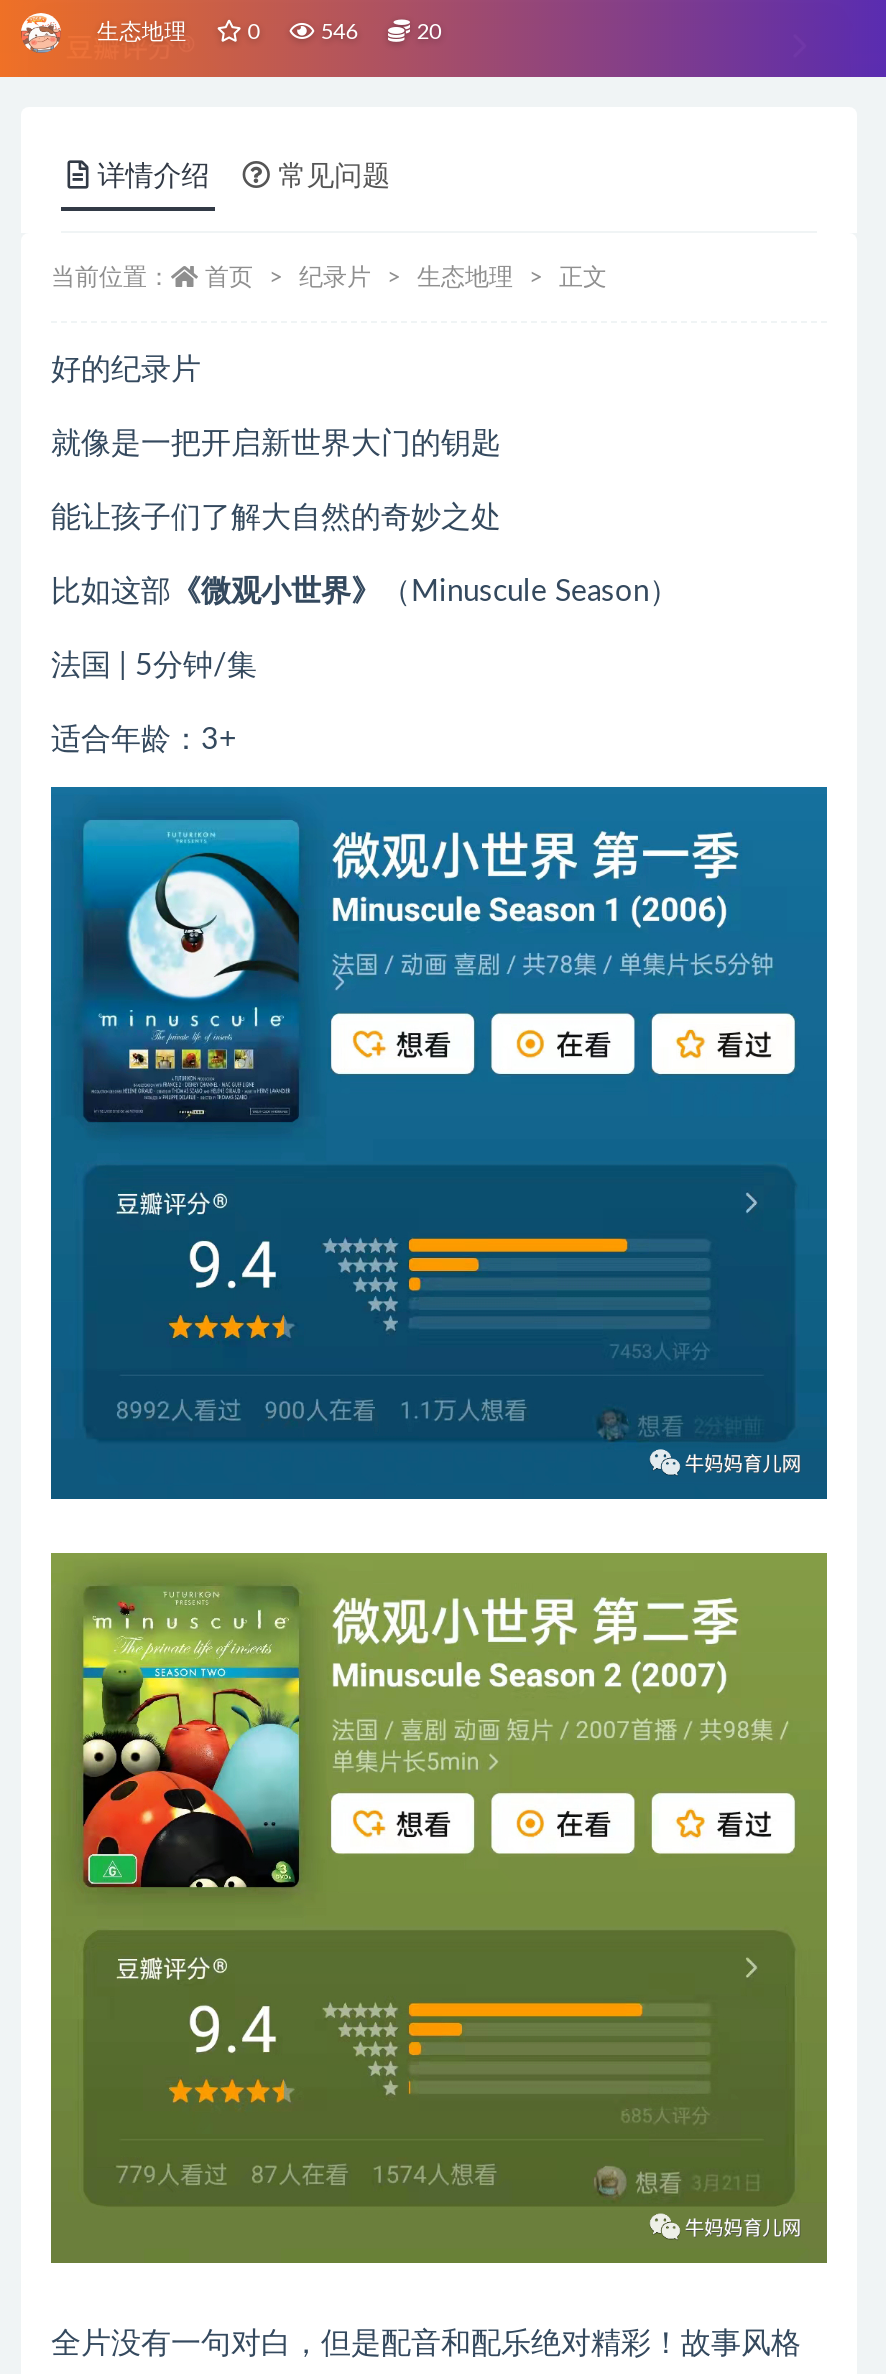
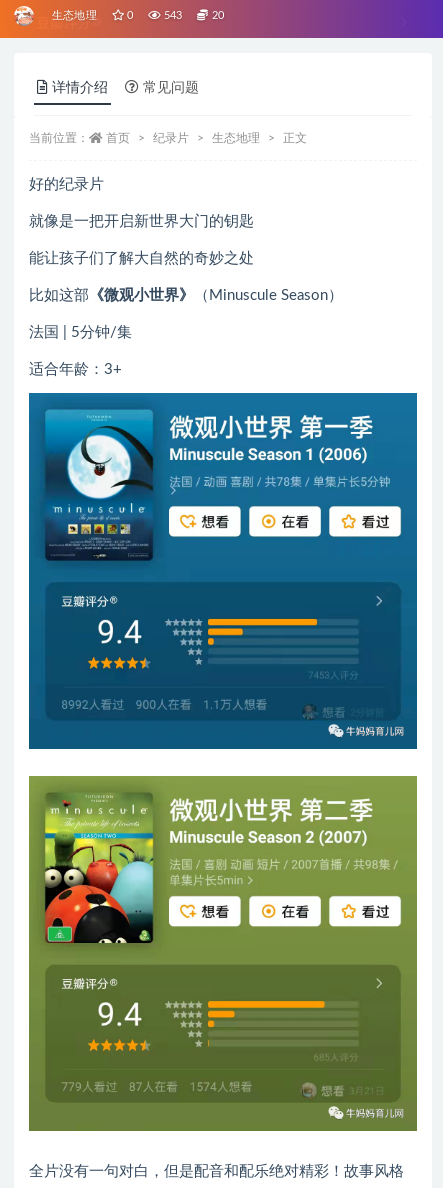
[314,21,358,43] 546 -> [161,10,182,21] 543

